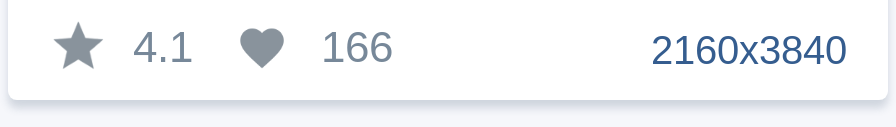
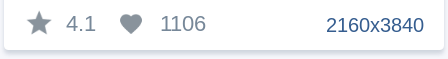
[321,23,393,73] 166 -> [160,11,206,36] 1106

